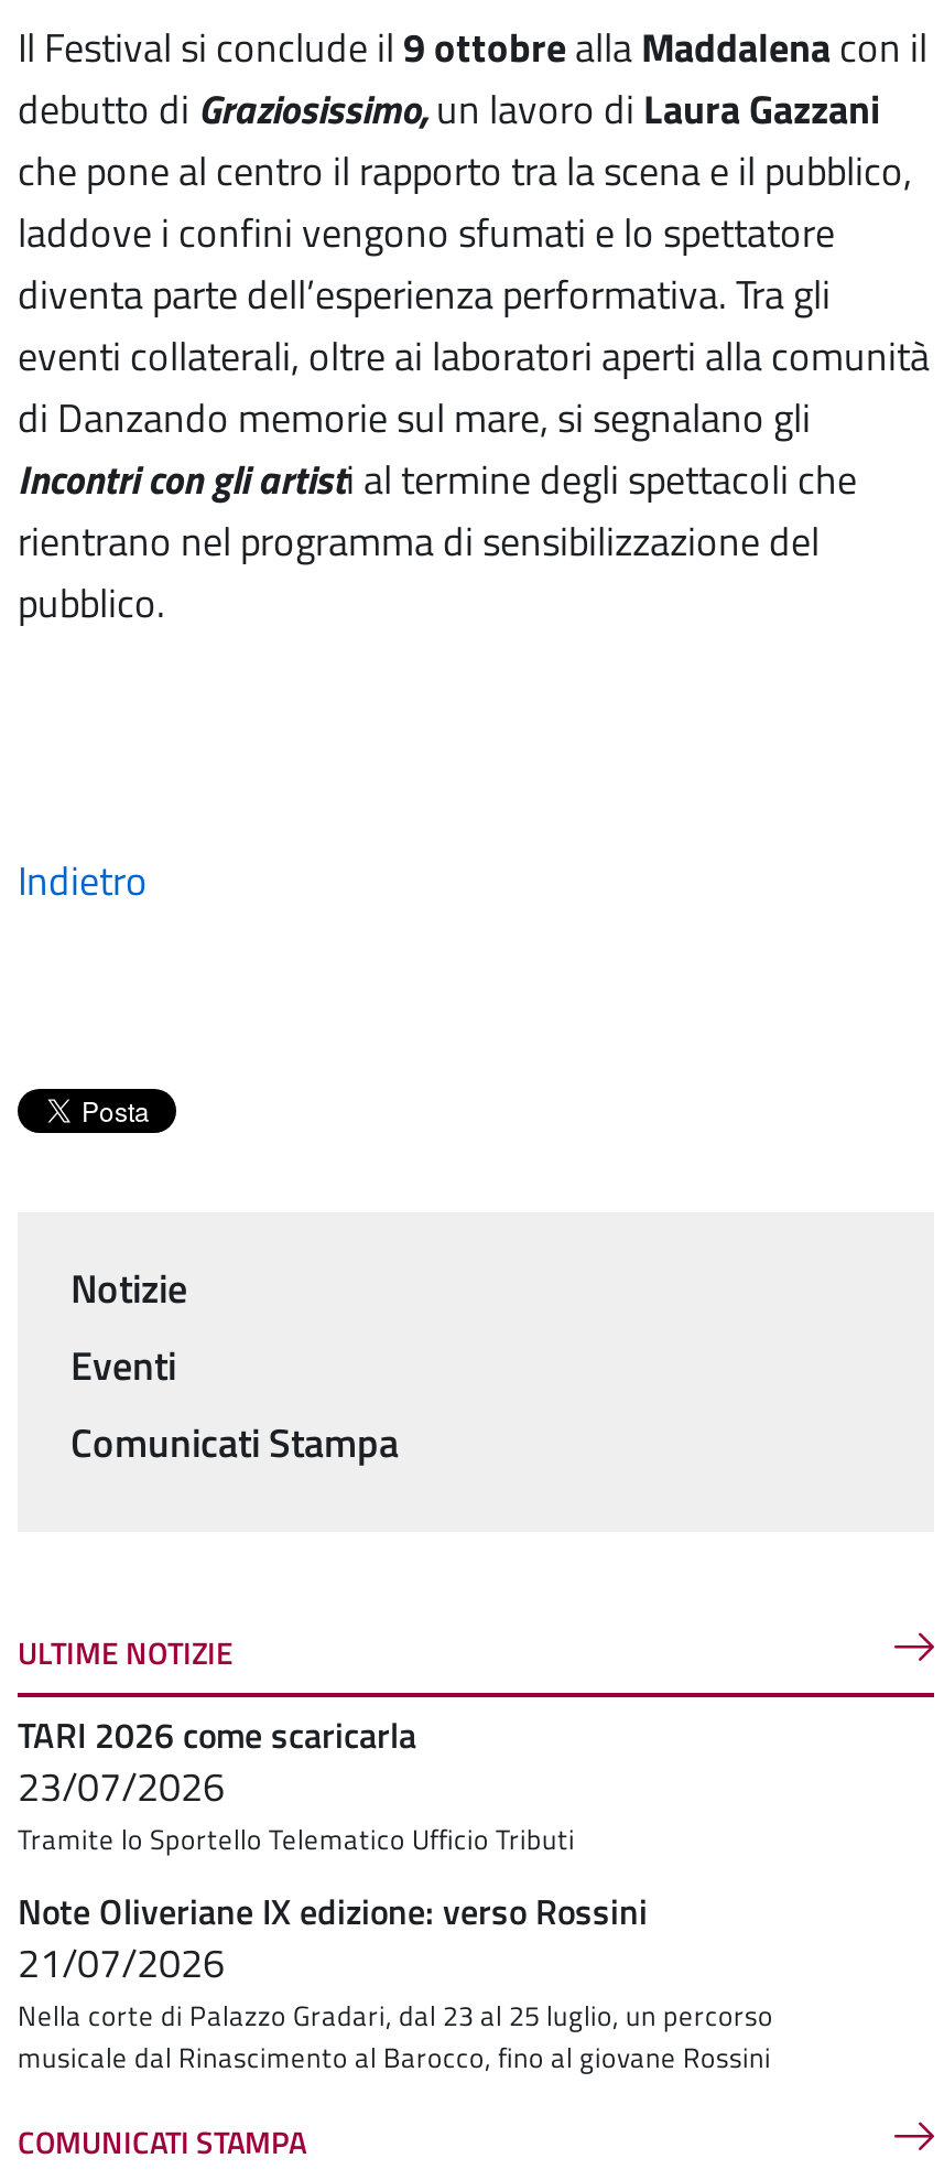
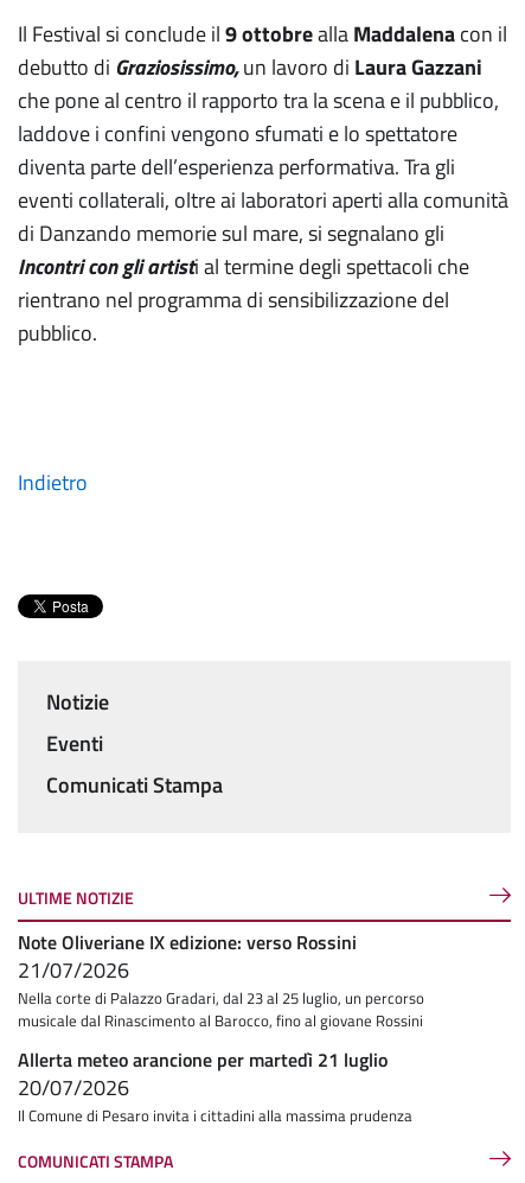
[18,1708,575,1860] TARI 2026 come scaricarla | 23/07/2026 | Tramite lo Sportello Telematico Ufficio Tributi -> none
moved [18,1884,773,2078] -> [18,928,424,1032]: Note Oliveriane IX edizione: verso Rossini | 21/07/2026 | Nella corte di Palazzo Gradari, dal 23 al 25 luglio, un percorso | musicale dal Rinascimento al Barocco, fino al giovane Rossini
none -> [18,1045,412,1127] Allerta meteo arancione per martedì 21 luglio | 20/07/2026 | Il Comune di Pesaro invita i cittadini alla massima prudenza

